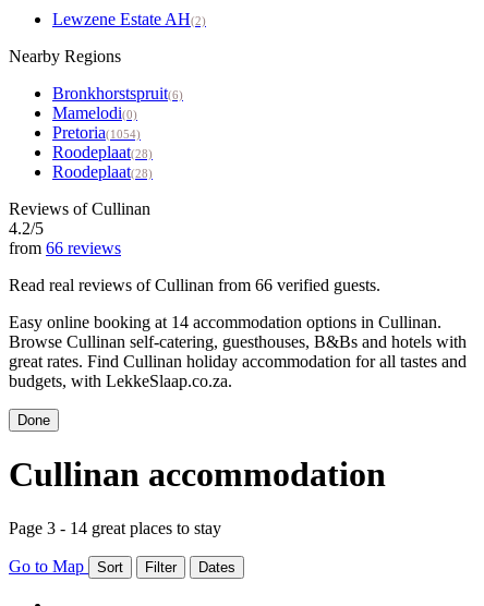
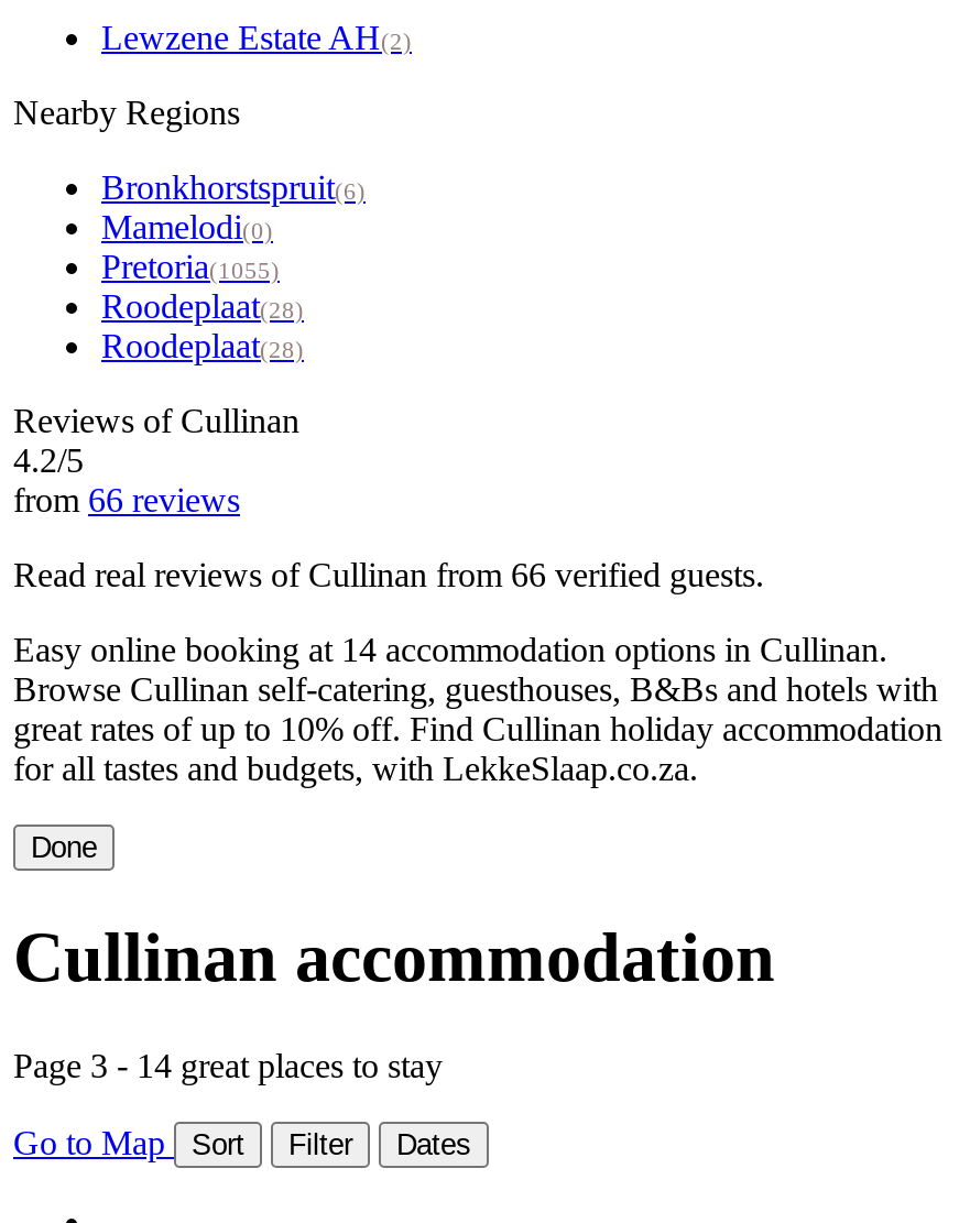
[52,123,141,142] Pretoria(1054) -> [101,247,280,285] Pretoria(1055)
[9,352,467,390] great rates. Find Cullinan holiday accommodation for all tastes and | budgets, with LekkeSlaap.co.za. -> [13,710,942,787] great rates of up to 10% off. Find Cullinan holiday accommodation | for all tastes and budgets, with LekkeSlaap.co.za.

